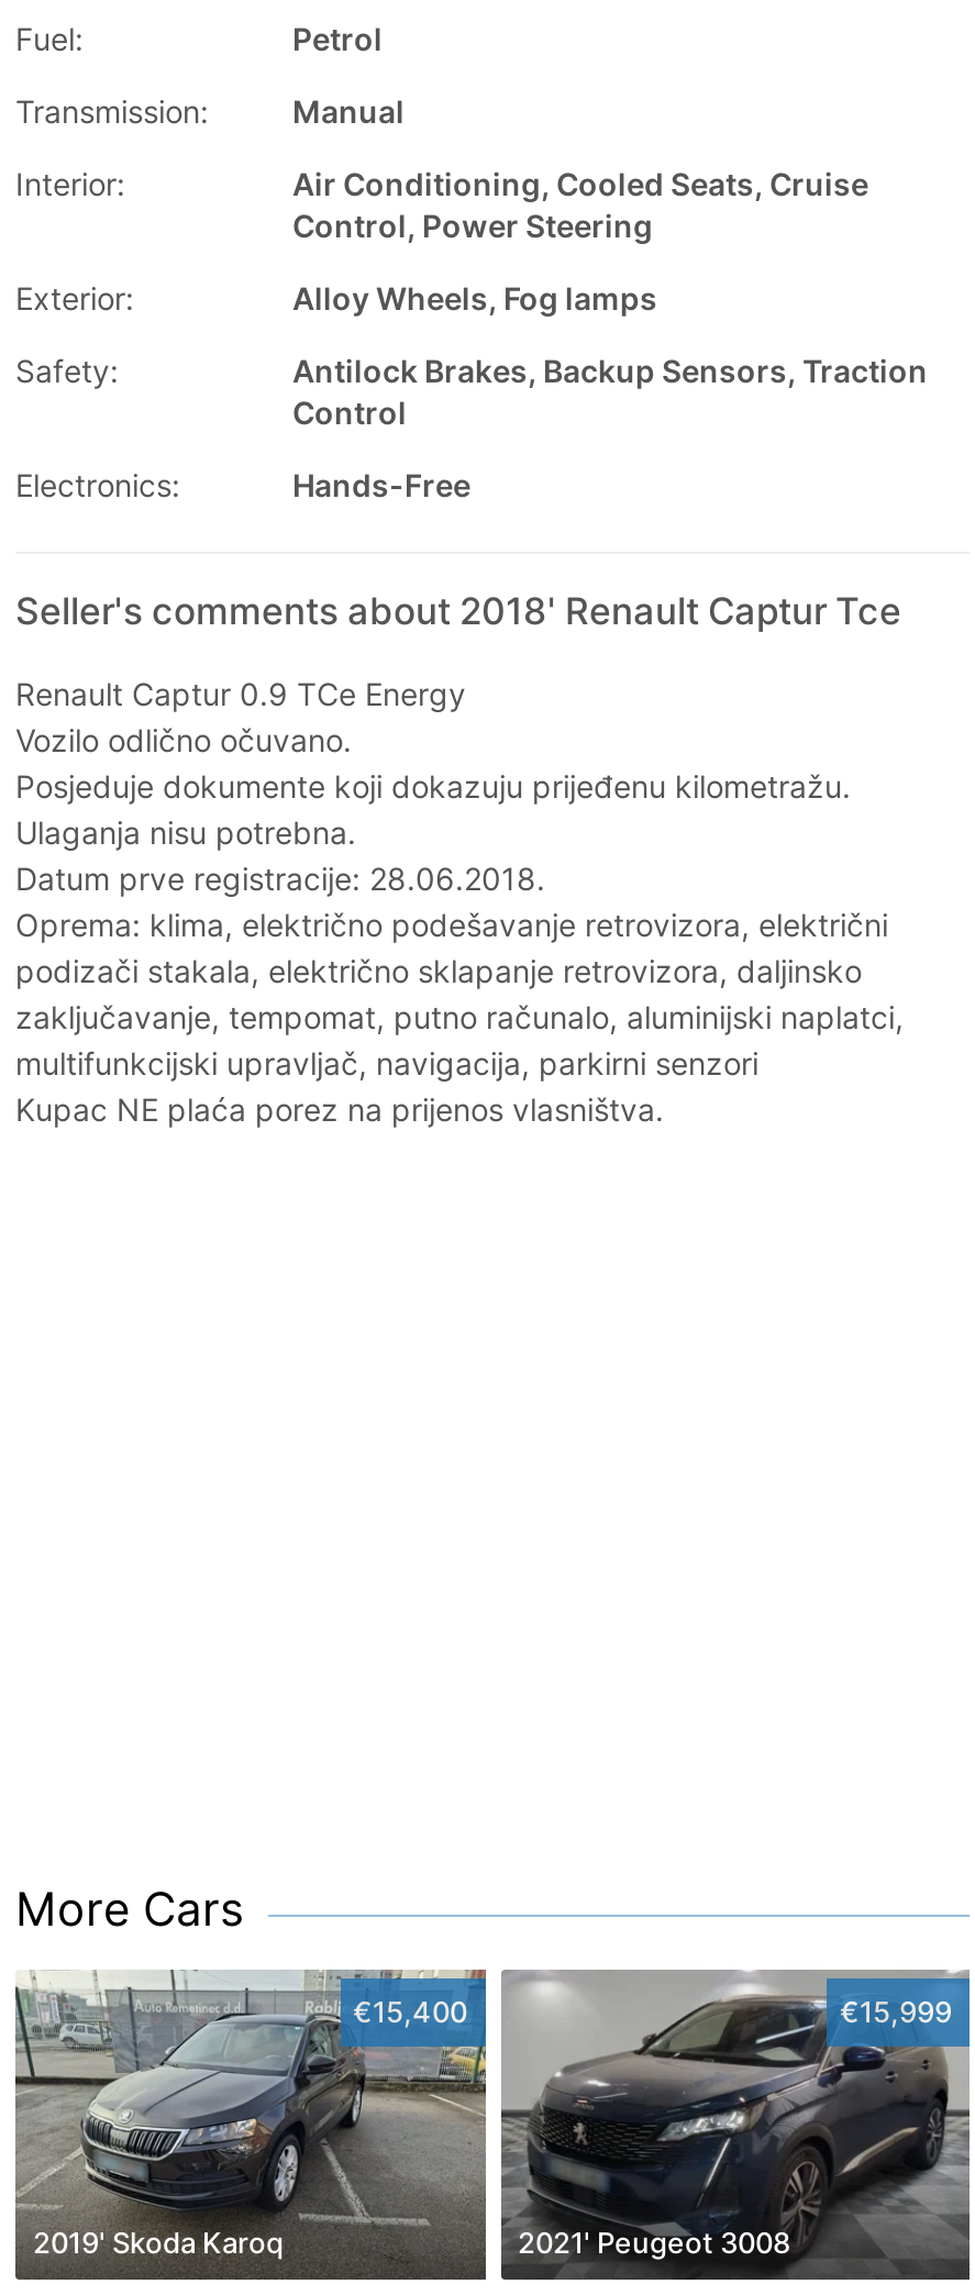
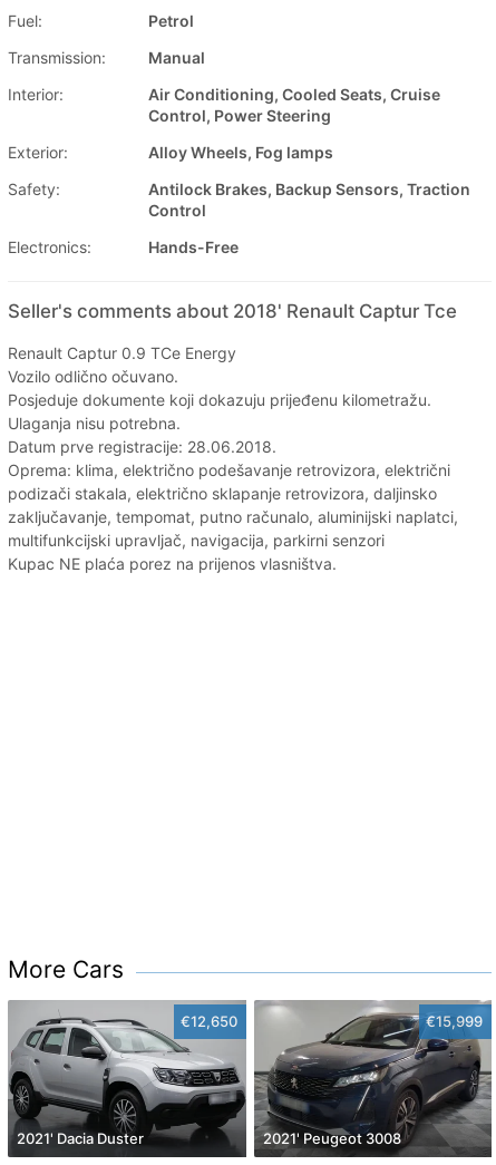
[15,1972,486,2277] [image] | €15,400 -> [8,1000,246,1155] [image] | €12,650
[33,2224,284,2259] 2019' Skoda Karoq -> [17,1129,144,1147] 2021' Dacia Duster

